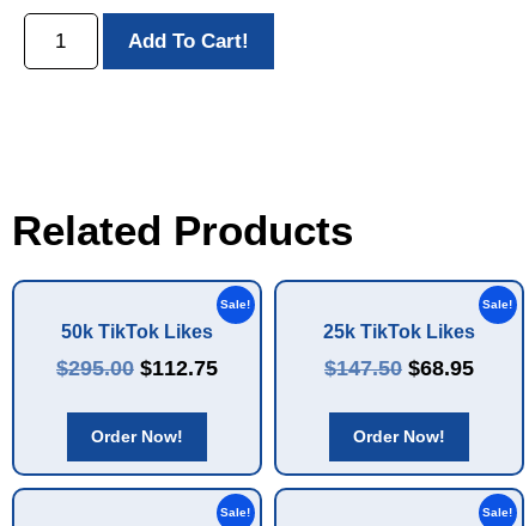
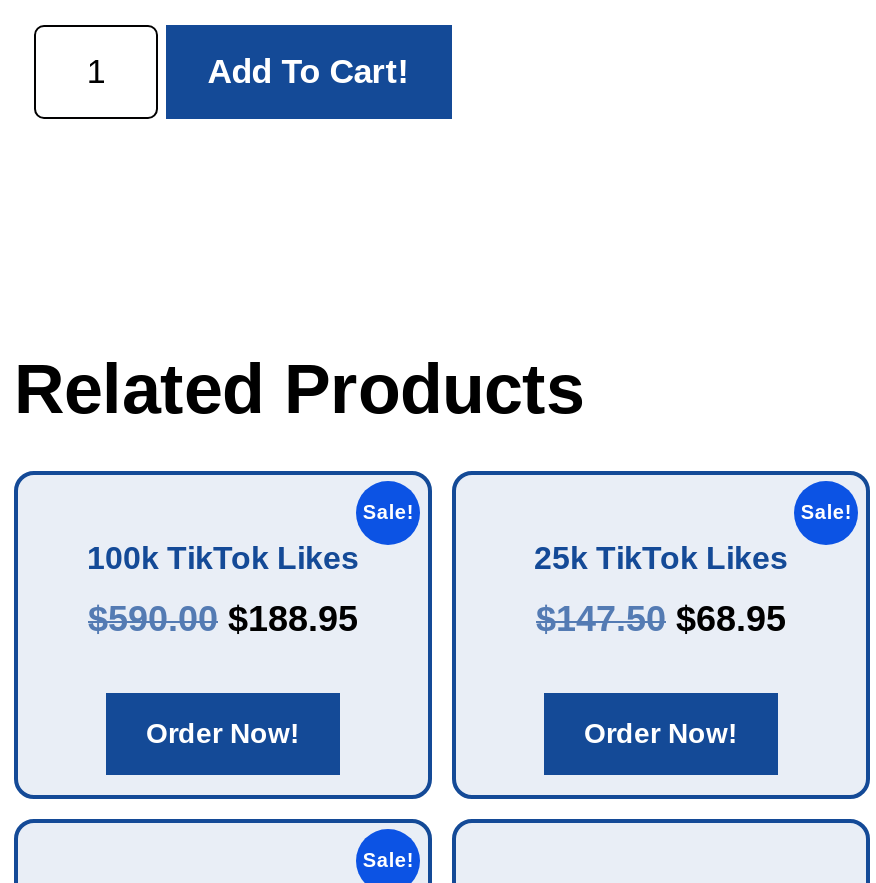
[61,322,213,342] 50k TikTok Likes -> [87,541,359,575] 100k TikTok Likes
[56,356,218,380] $295.00 $112.75 -> [88,599,358,639] $590.00 $188.95
[483,506,513,519] Sale! -> none

